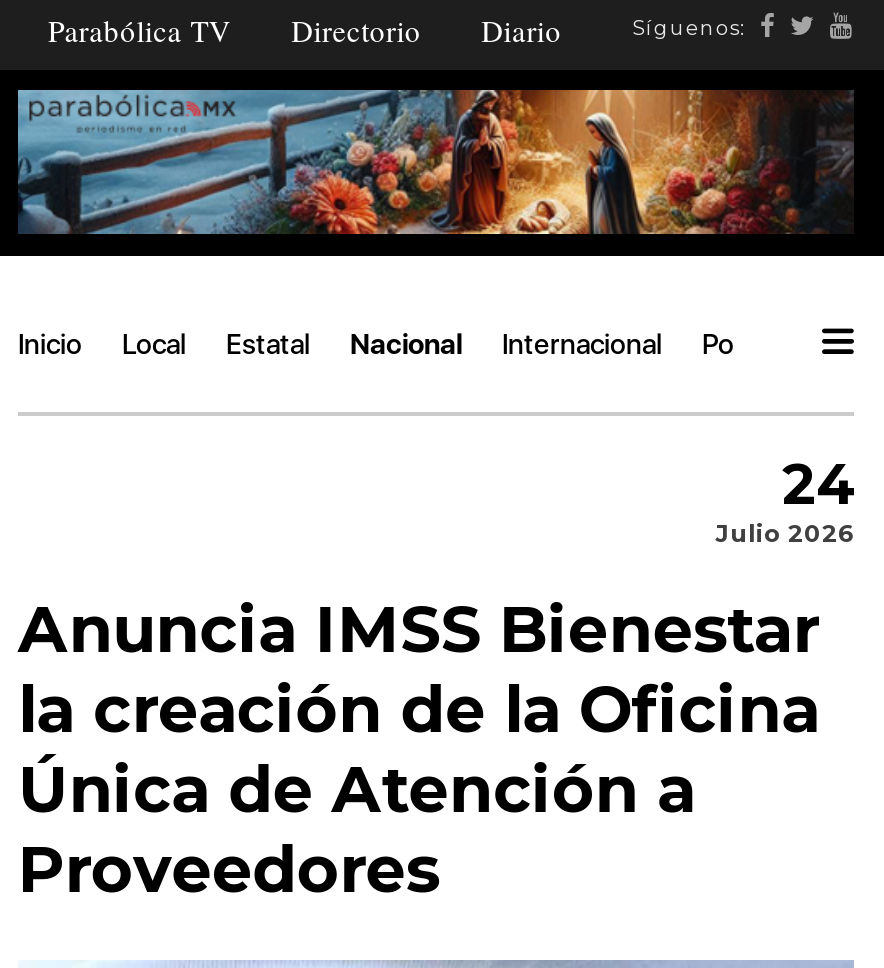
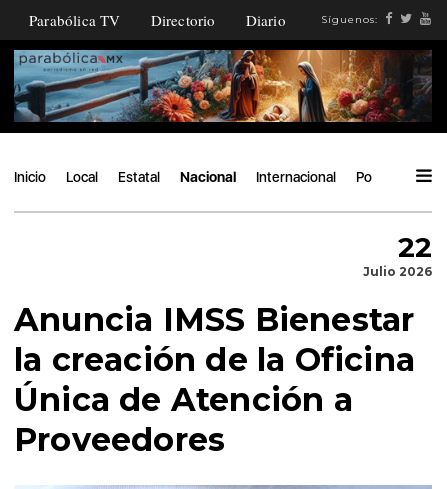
[782,449,854,517] 24 -> [398,230,432,264] 22

